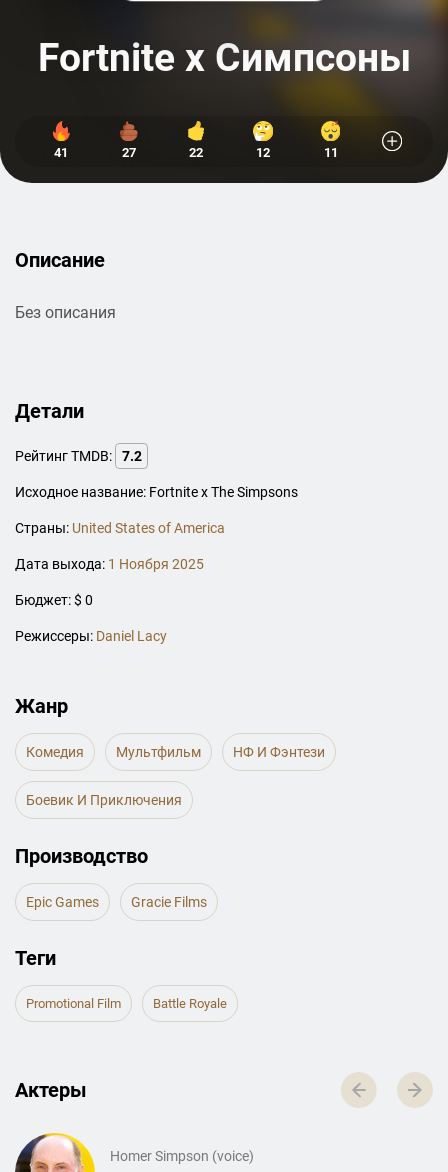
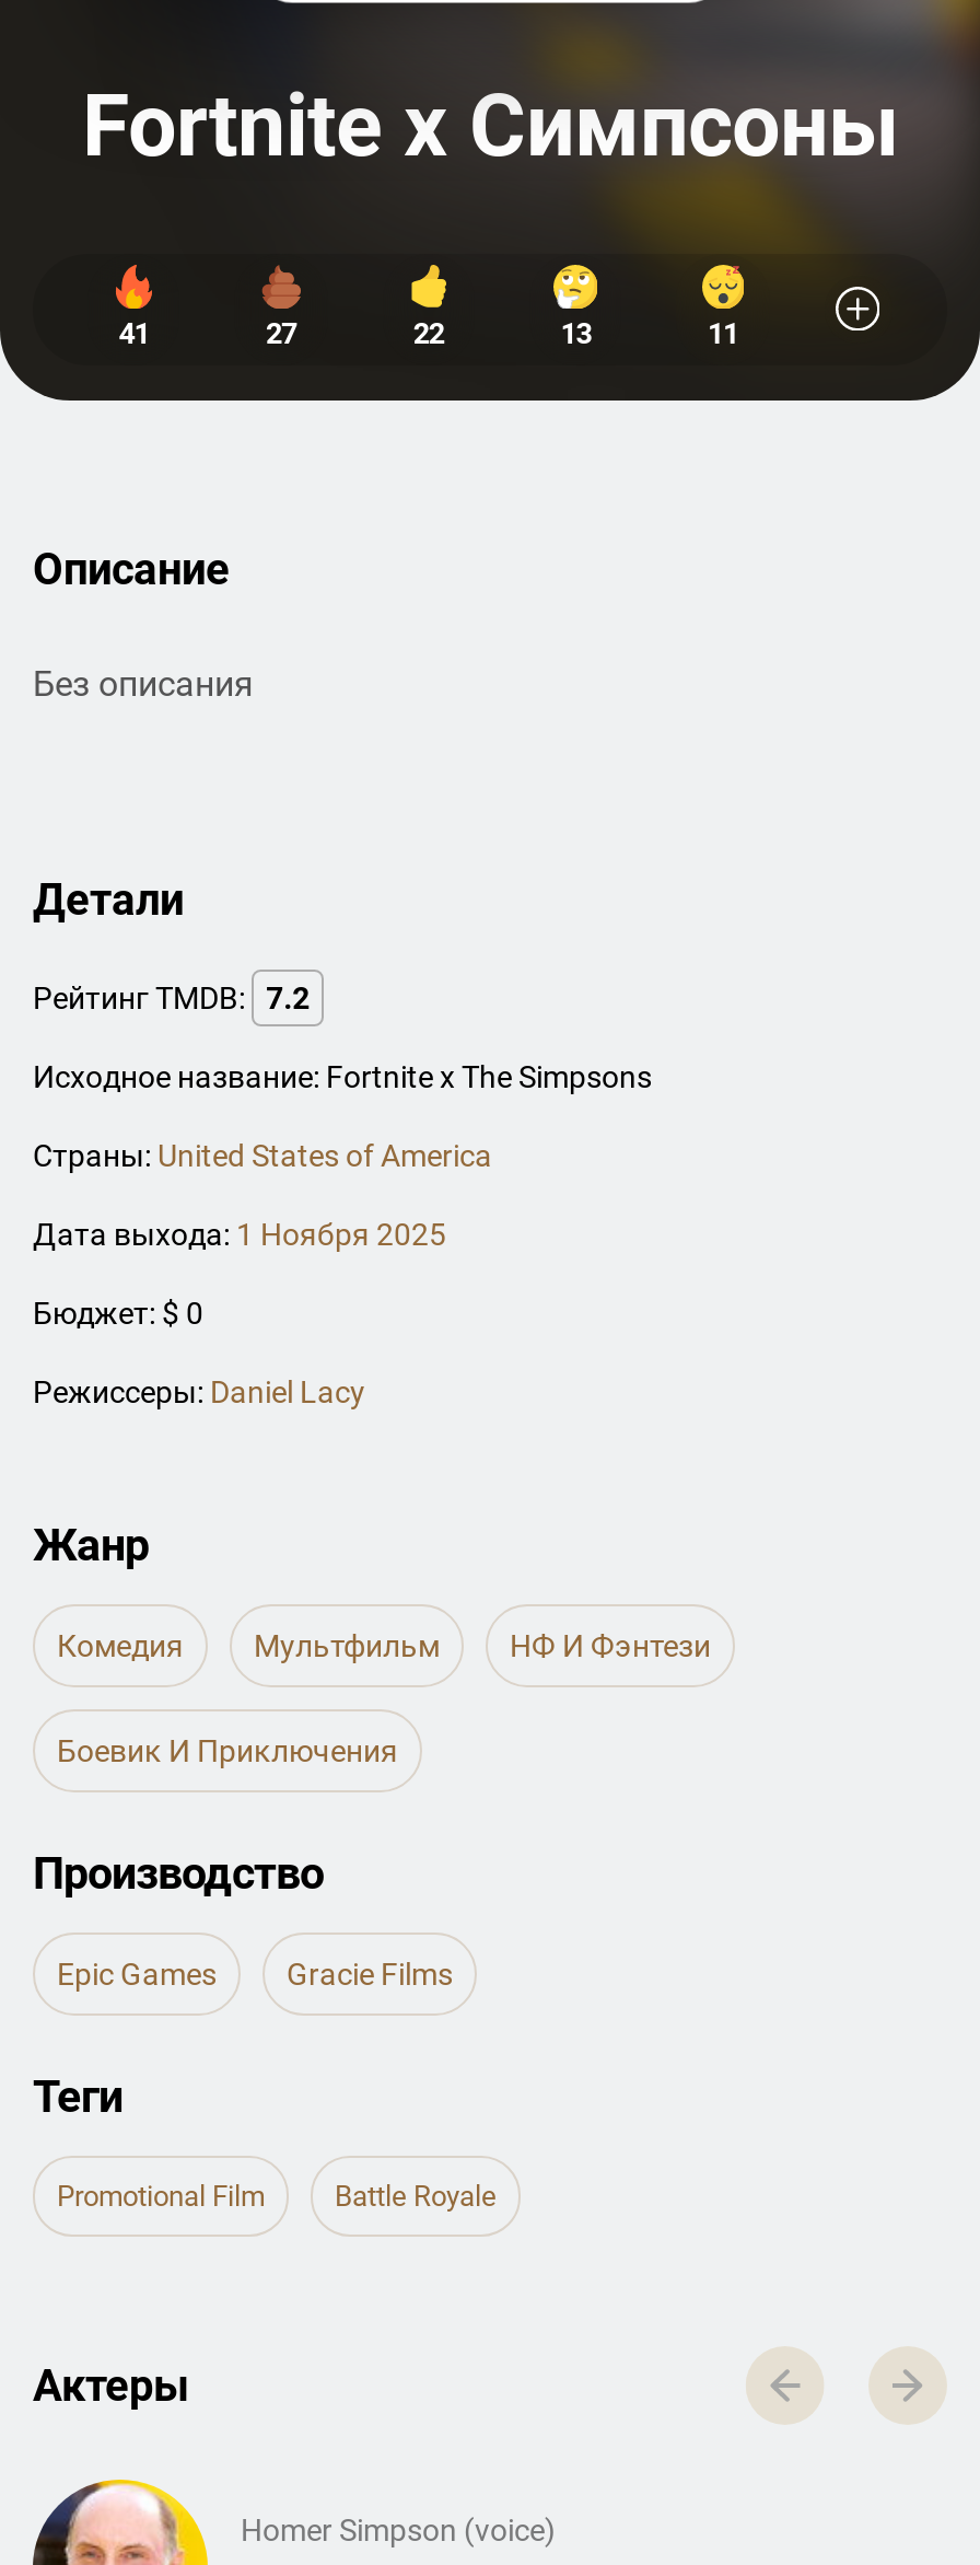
[256,145,270,160] 12 -> [560,317,591,350] 13

